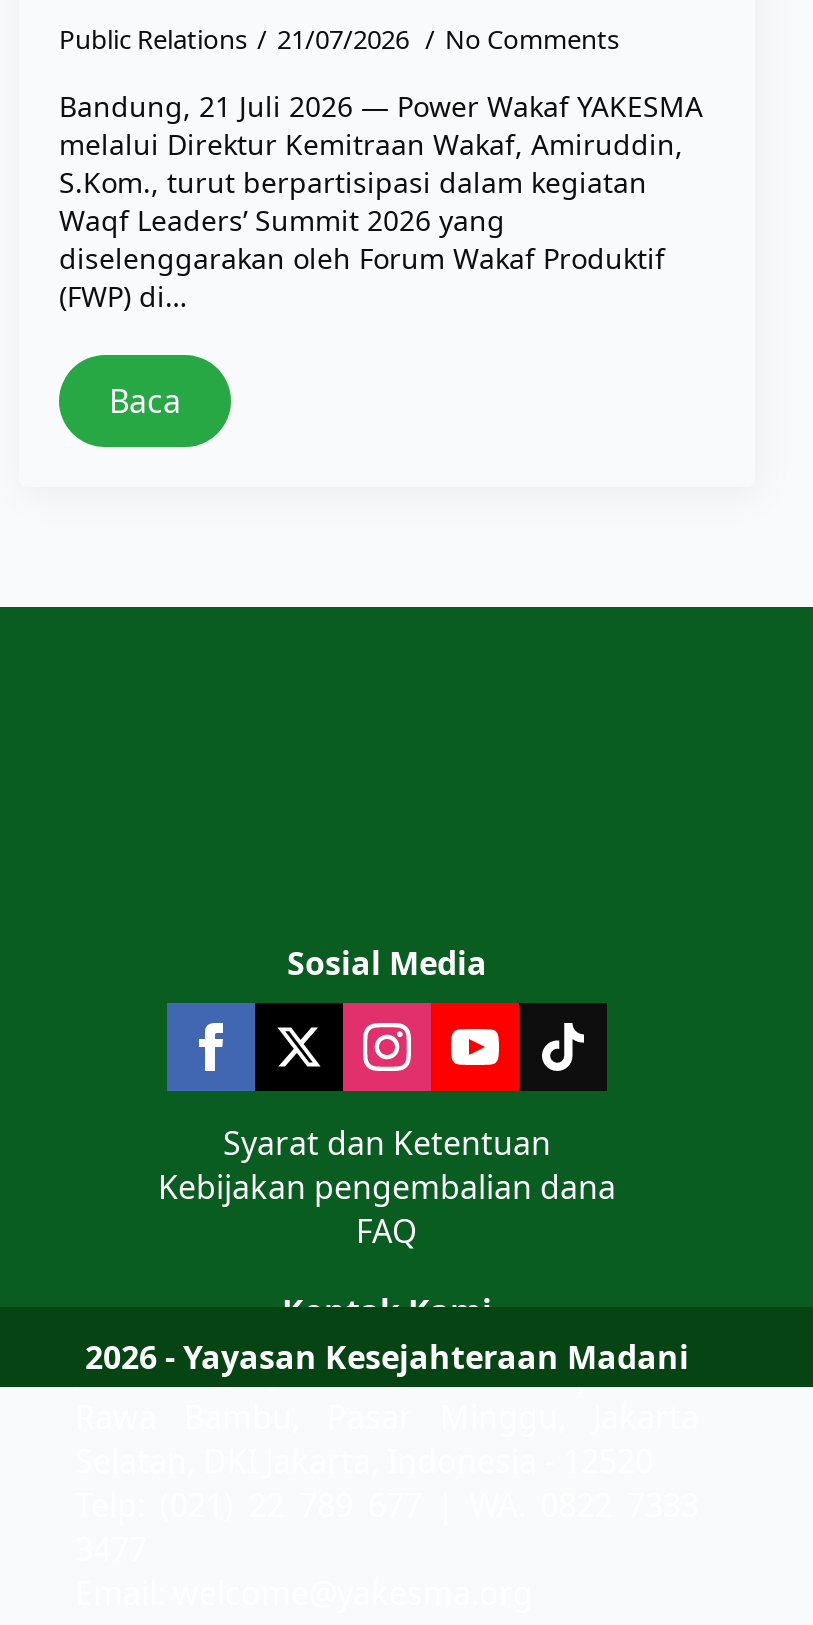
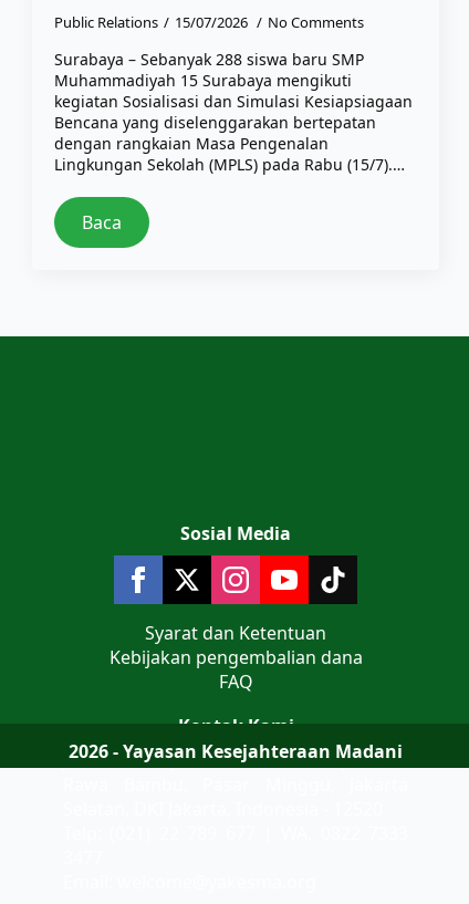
[59,21,619,57] Public Relations 21/07/2026 No Comments -> [54,12,364,32] Public Relations 15/07/2026 No Comments
[59,87,703,315] Bandung, 21 Juli 2026 — Power Wakaf YAKESMA | melalui Direktur Kemitraan Wakaf, Amiruddin, | S.Kom., turut berpartisipasi dalam kegiatan | Waqf Leaders’ Summit 2026 yang | diselenggarakan oleh Forum Wakaf Produktif | (FWP) di… -> [54,48,413,175] Surabaya – Sebanyak 288 siswa baru SMP | Muhammadiyah 15 Surabaya mengikuti | kegiatan Sosialisasi dan Simulasi Kesiapsiagaan | Bencana yang diselenggarakan bertepatan | dengan rangkaian Masa Pengenalan | Lingkungan Sekolah (MPLS) pada Rabu (15/7).…

